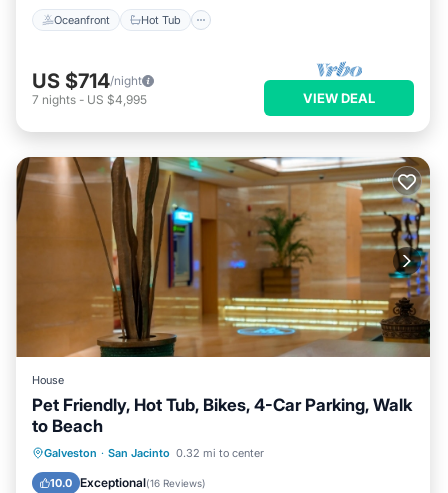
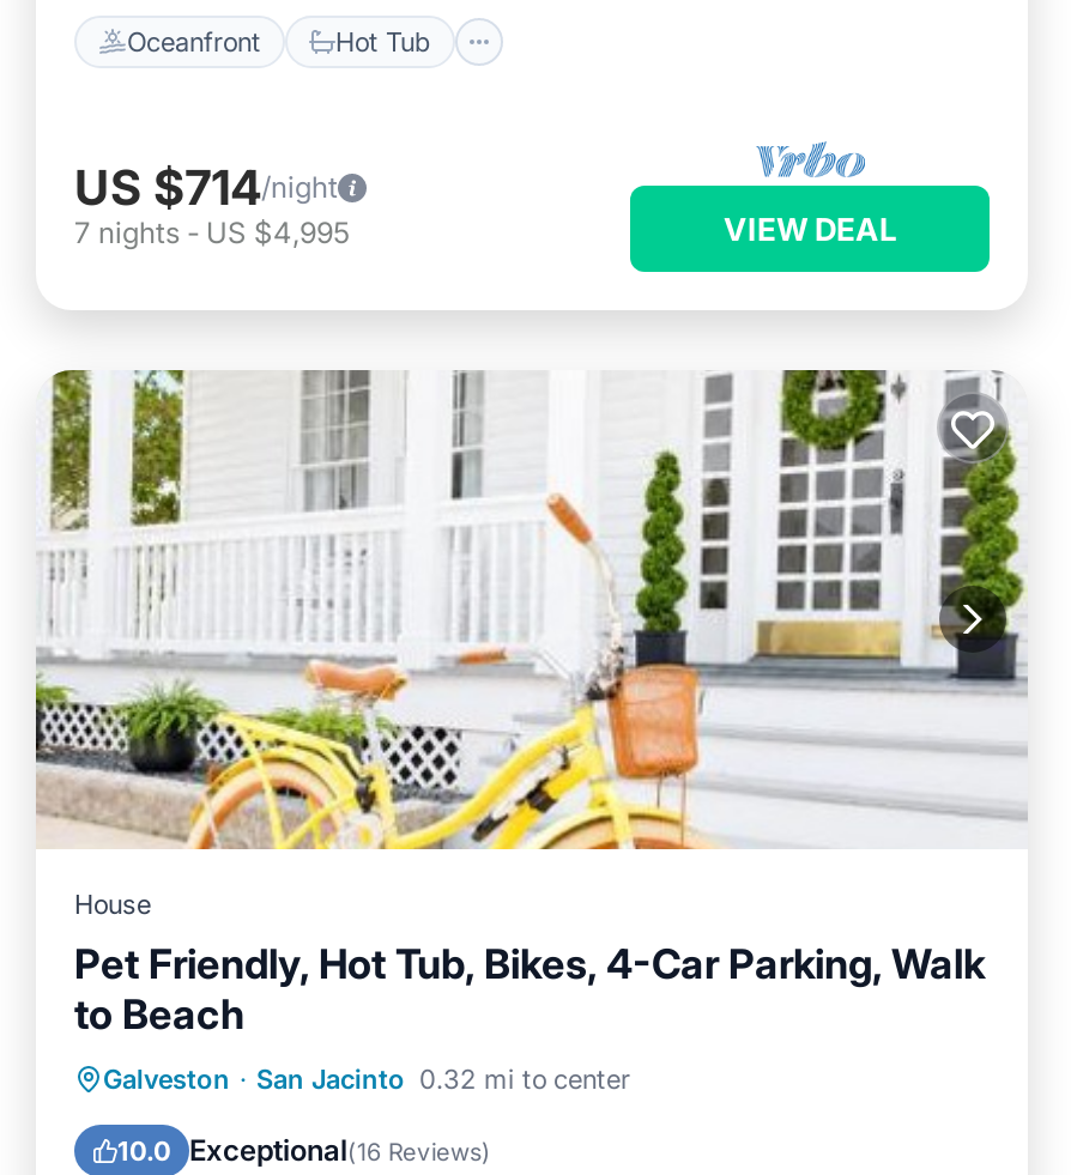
[15,156,431,358] [image] -> [34,368,1028,852] [image]

